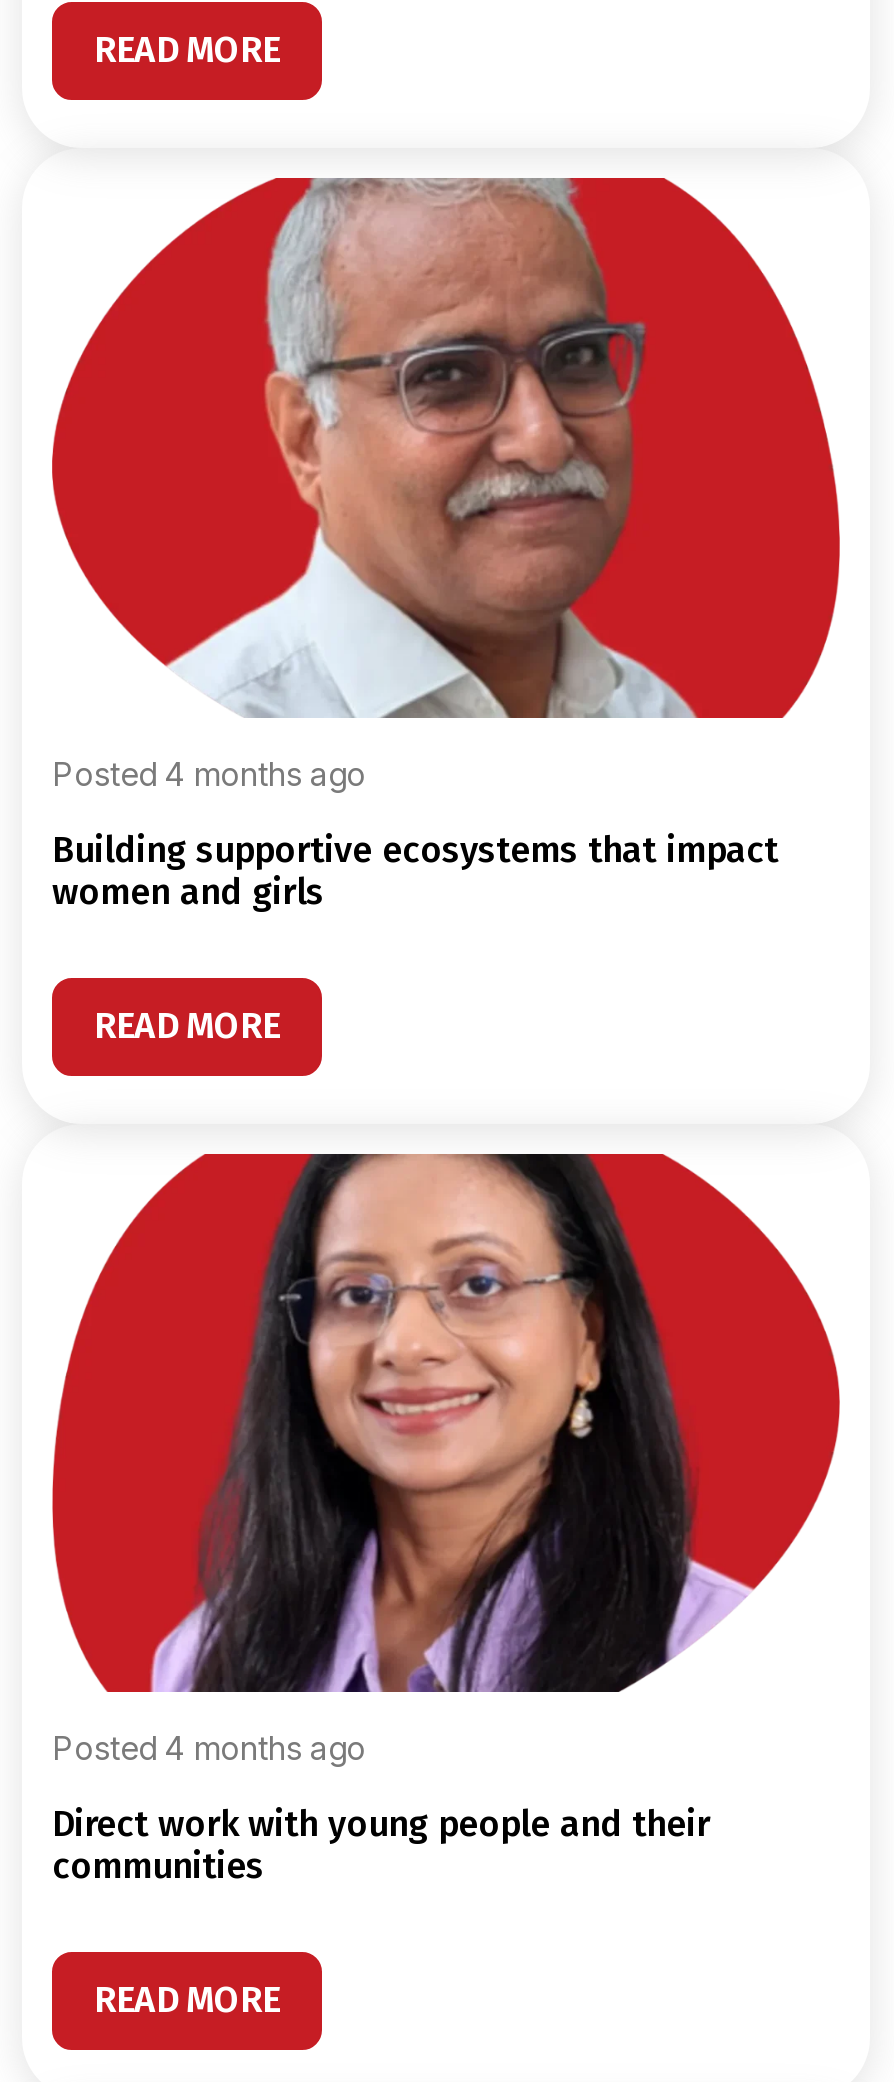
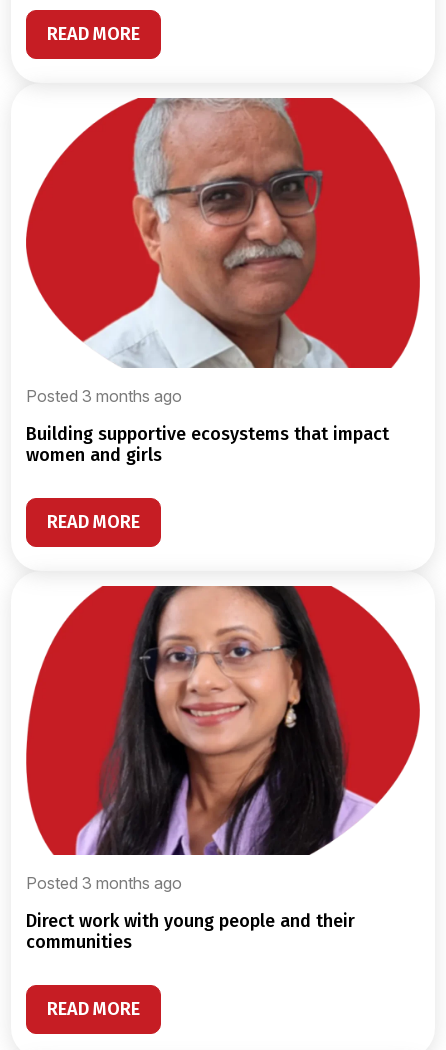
[52,753,366,793] Posted 4 months ago -> [26,386,182,406] Posted 3 months ago
[52,1729,366,1769] Posted 4 months ago -> [26,873,182,893] Posted 3 months ago

